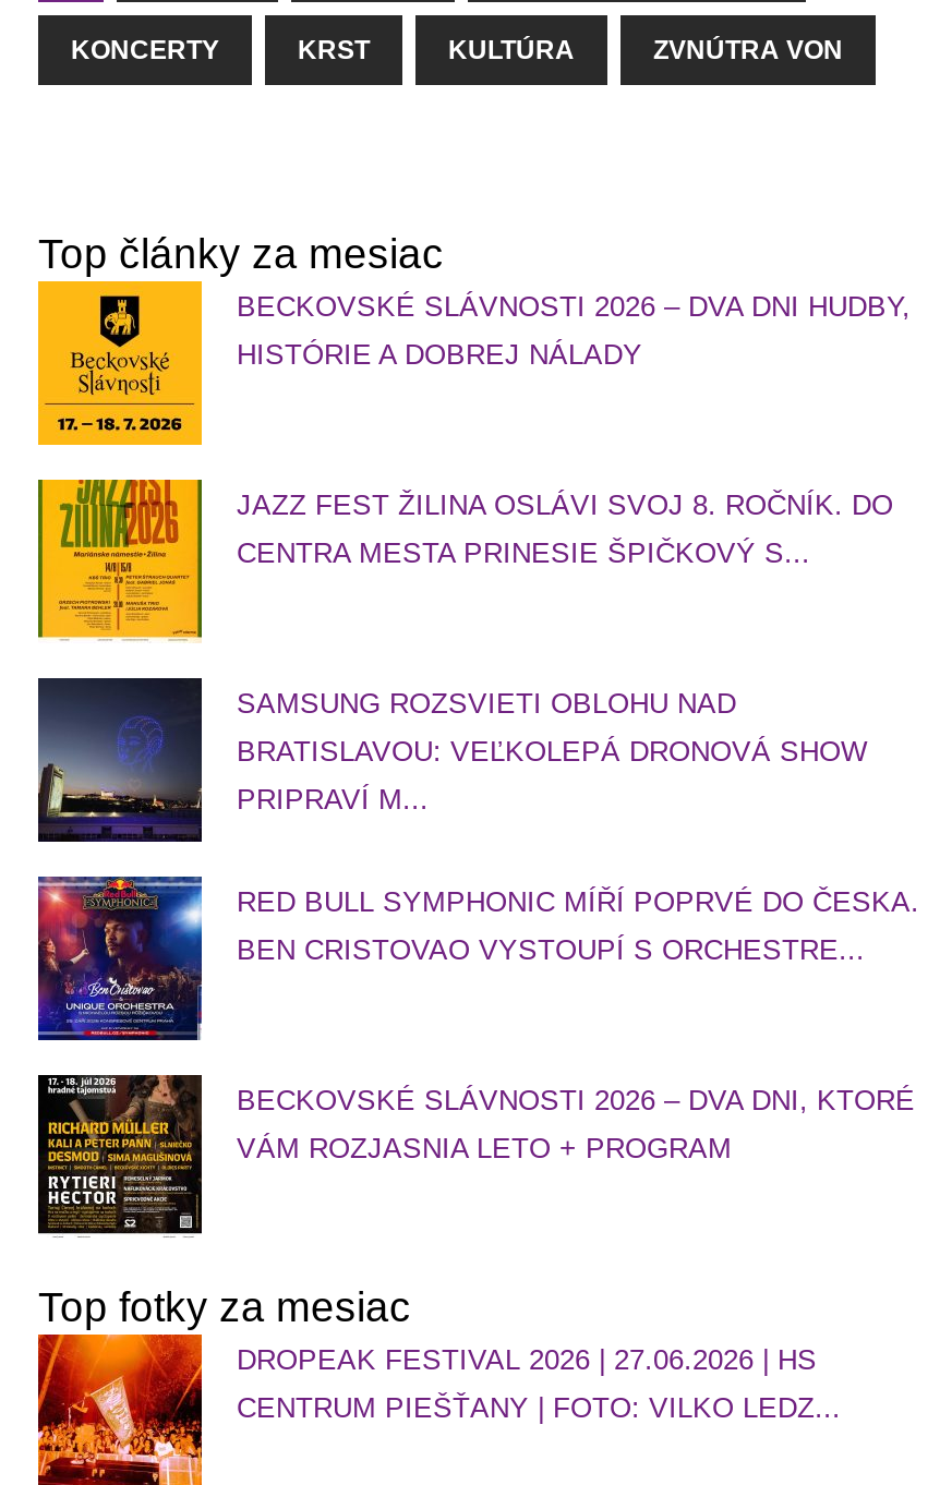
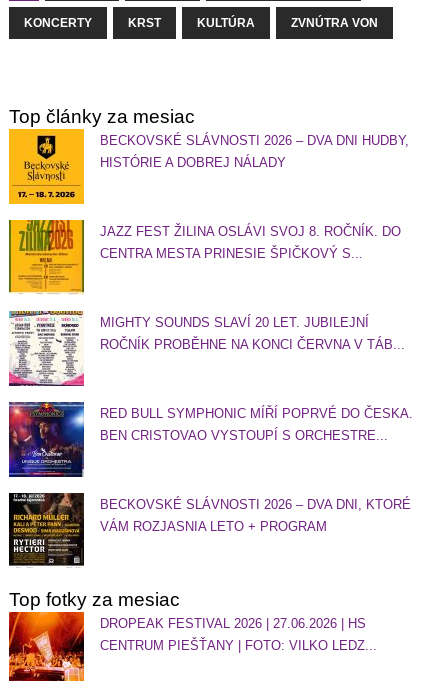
[36,676,867,844] [image] | SAMSUNG ROZSVIETI OBLOHU NAD | BRATISLAVOU: VEĽKOLEPÁ DRONOVÁ SHOW | PRIPRAVÍ M... -> [8,310,405,387] [image] | MIGHTY SOUNDS SLAVÍ 20 LET. JUBILEJNÍ | ROČNÍK PROBĚHNE NA KONCI ČERVNA V TÁB...

